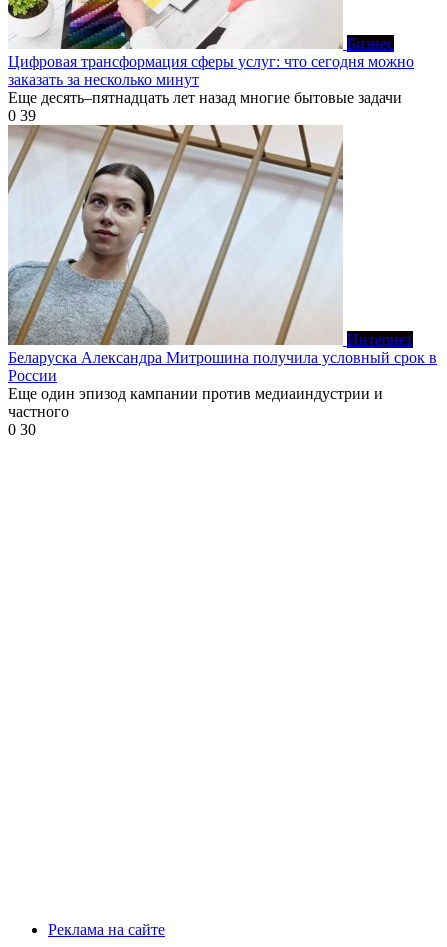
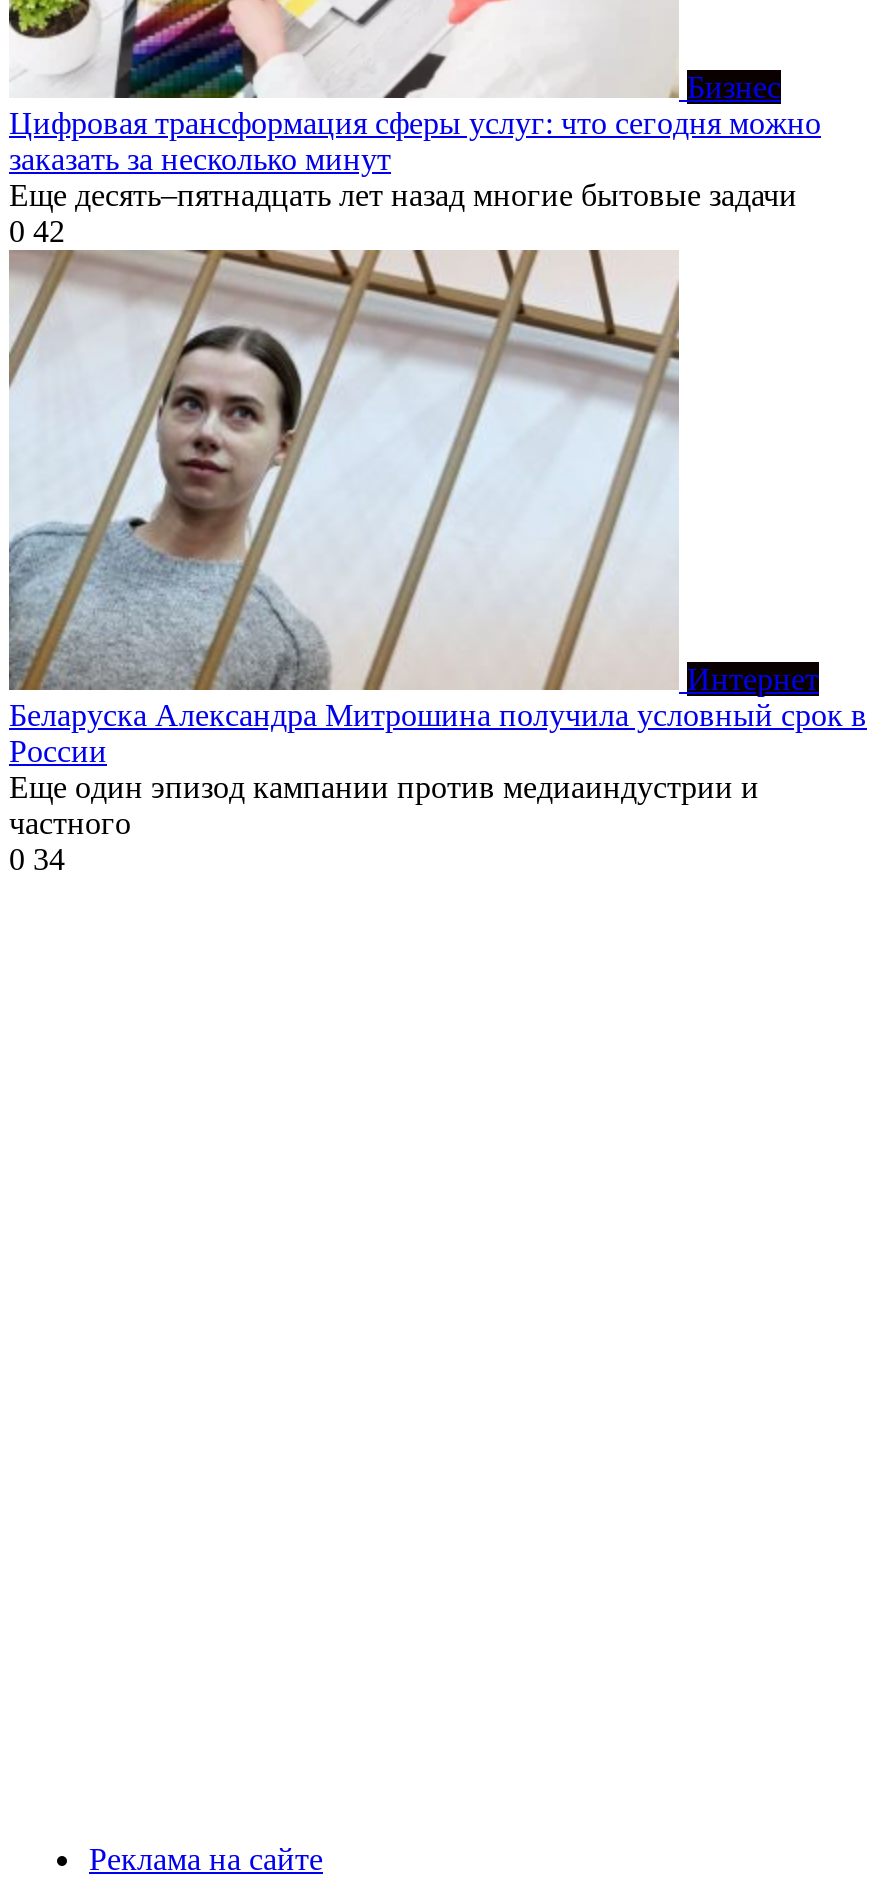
[8,107,36,124] 0 39 -> [9,215,65,249] 0 42
[8,421,36,438] 0 30 -> [9,843,65,877] 0 34

